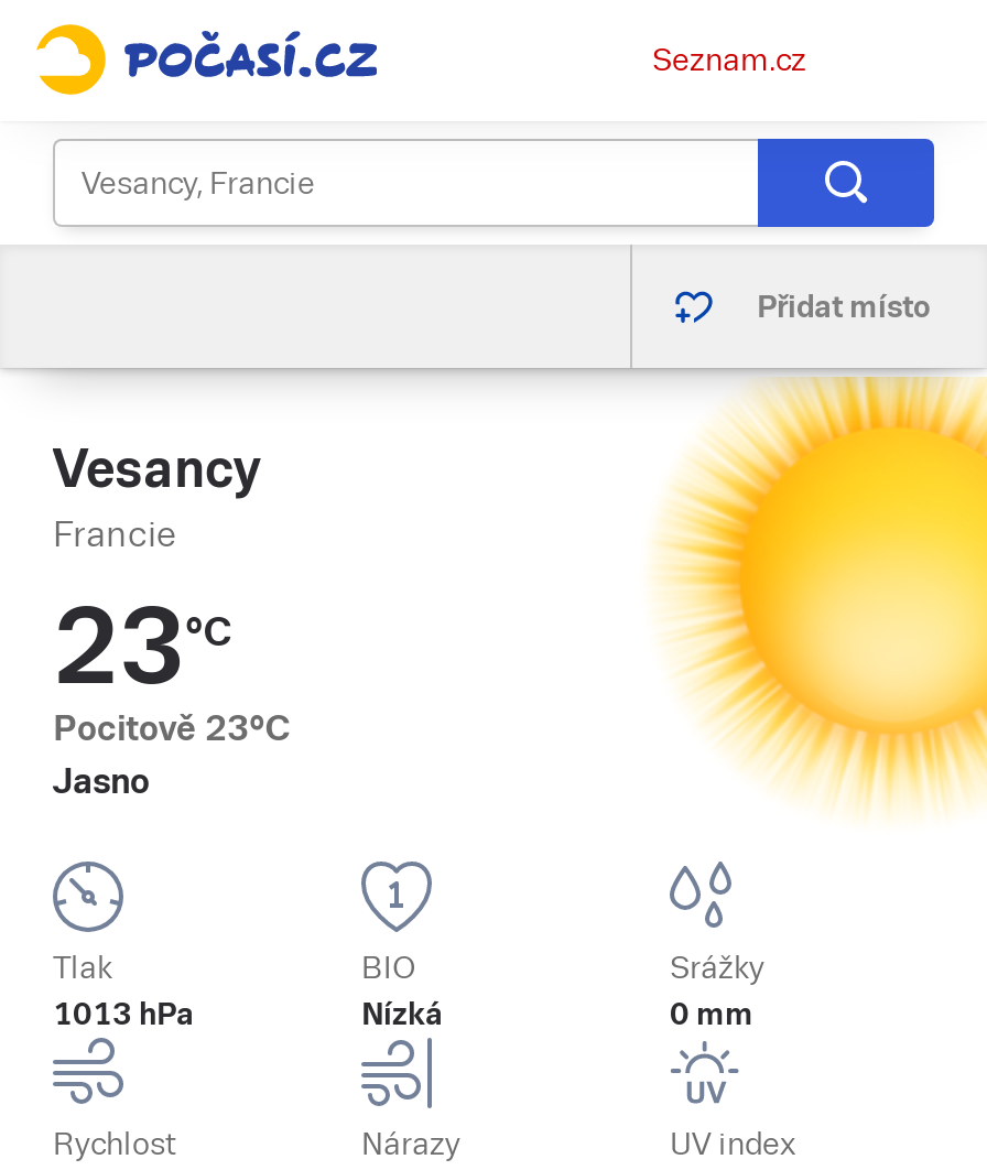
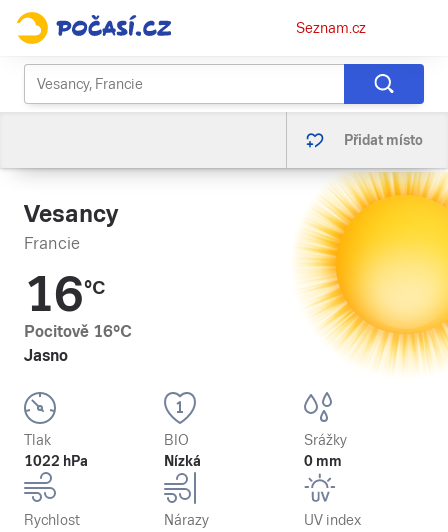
[53,586,231,707] 23°C -> [24,267,105,322] 16°C
[53,707,291,749] Pocitově 23°C -> [24,322,132,341] Pocitově 16°C
[53,996,194,1031] 1013 hPa -> [24,453,88,469] 1022 hPa

